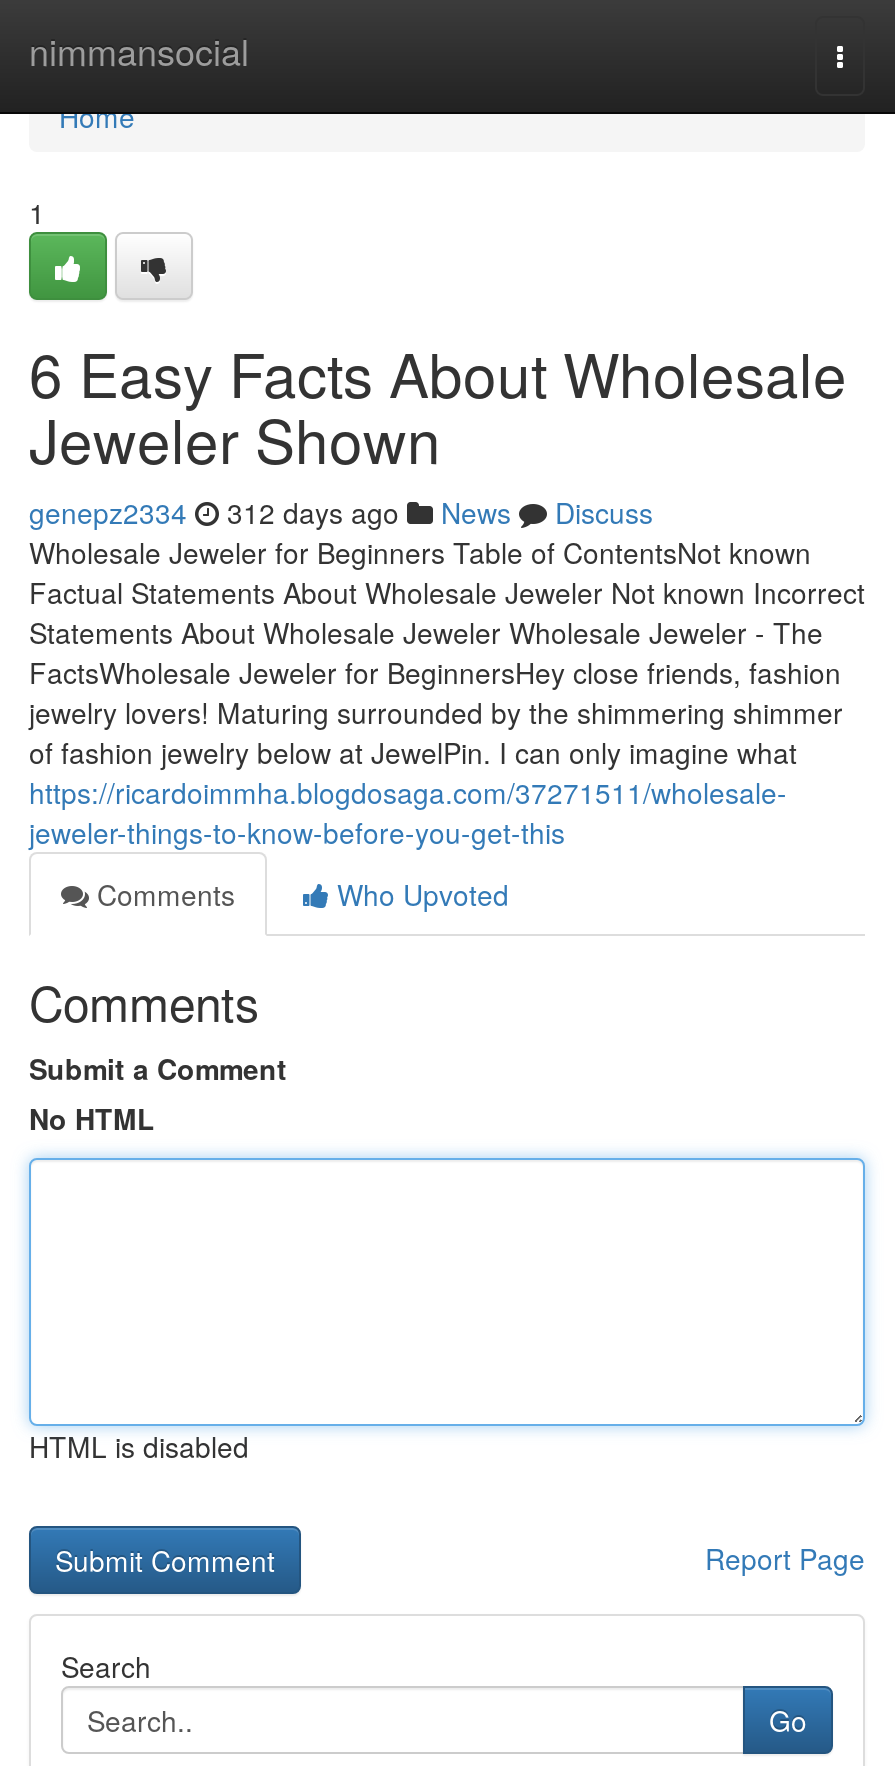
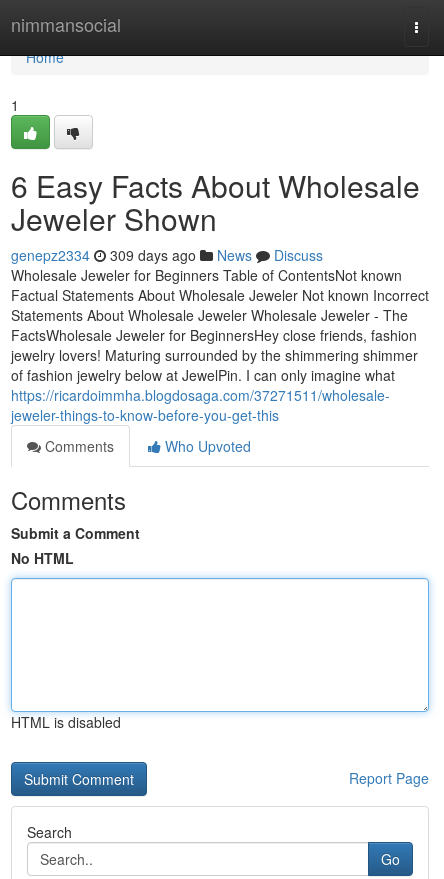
[29,492,653,532] genepz2334 312 days ago News Discuss -> [11,245,323,265] genepz2334 309 days ago News Discuss

